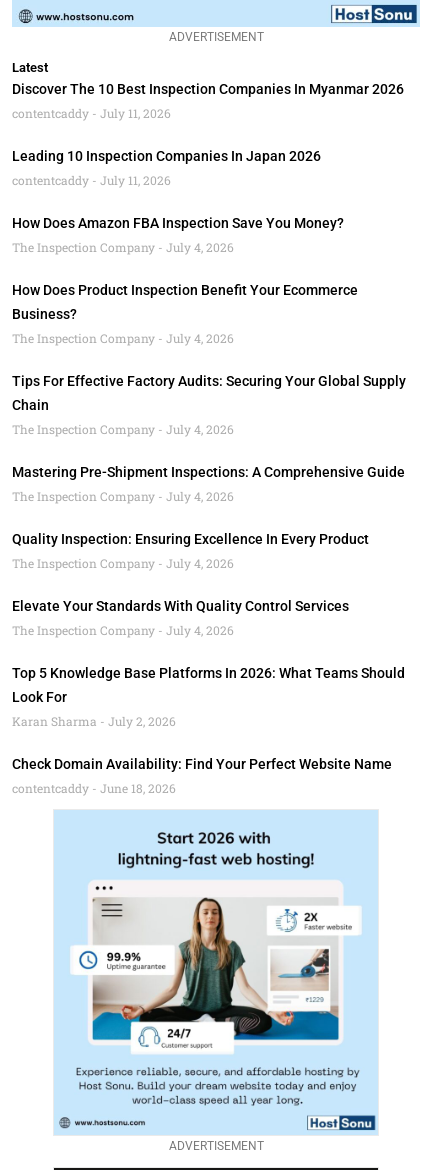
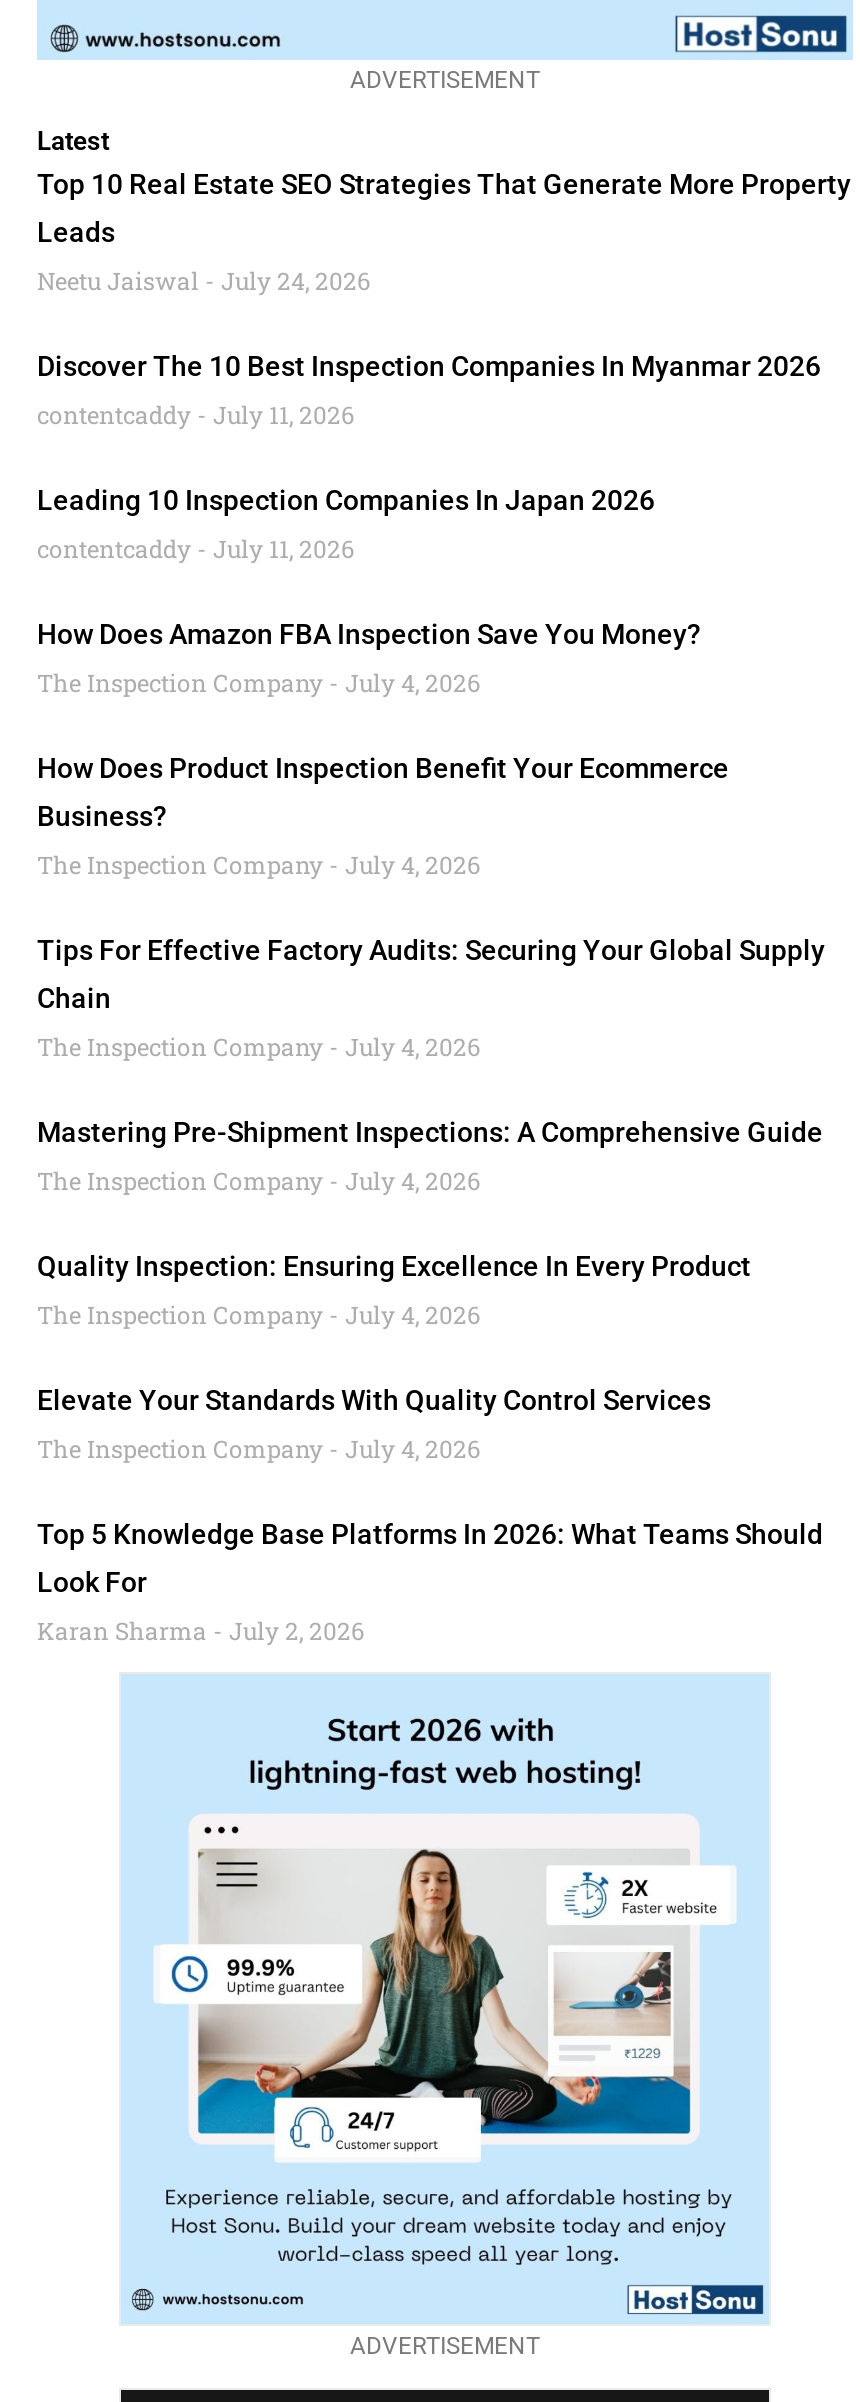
none -> [37,168,851,296] Top 10 Real Estate SEO Strategies That Generate More Property | Leads | Neetu Jaiswal July 24, 2026
moved [12,81,406,729] -> [37,350,825,1646]: Discover The 10 Best Inspection Companies In Myanmar 2026 | contentcaddy July 11, 2026 | Leading 10 Inspection Companies In Japan 2026 | ... | Look For | Karan Sharma July 2, 2026
[12,756,392,796] Check Domain Availability: Find Your Perfect Website Name | contentcaddy June 18, 2026 -> none

